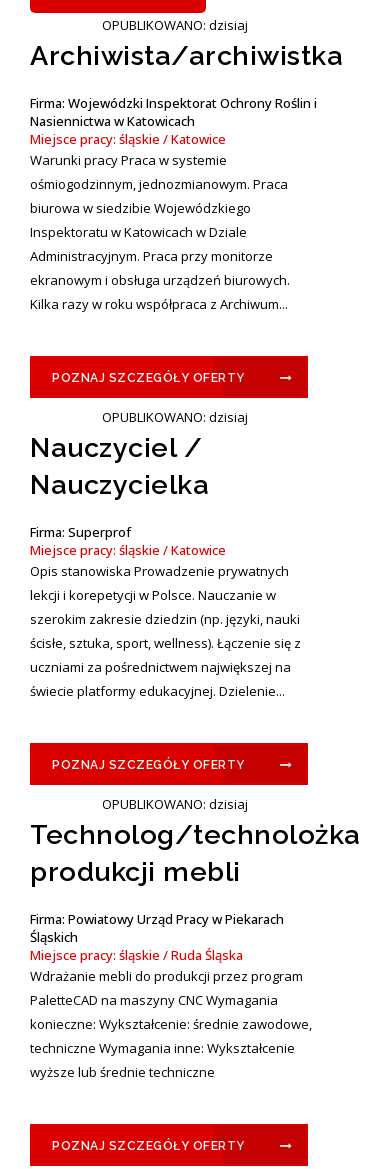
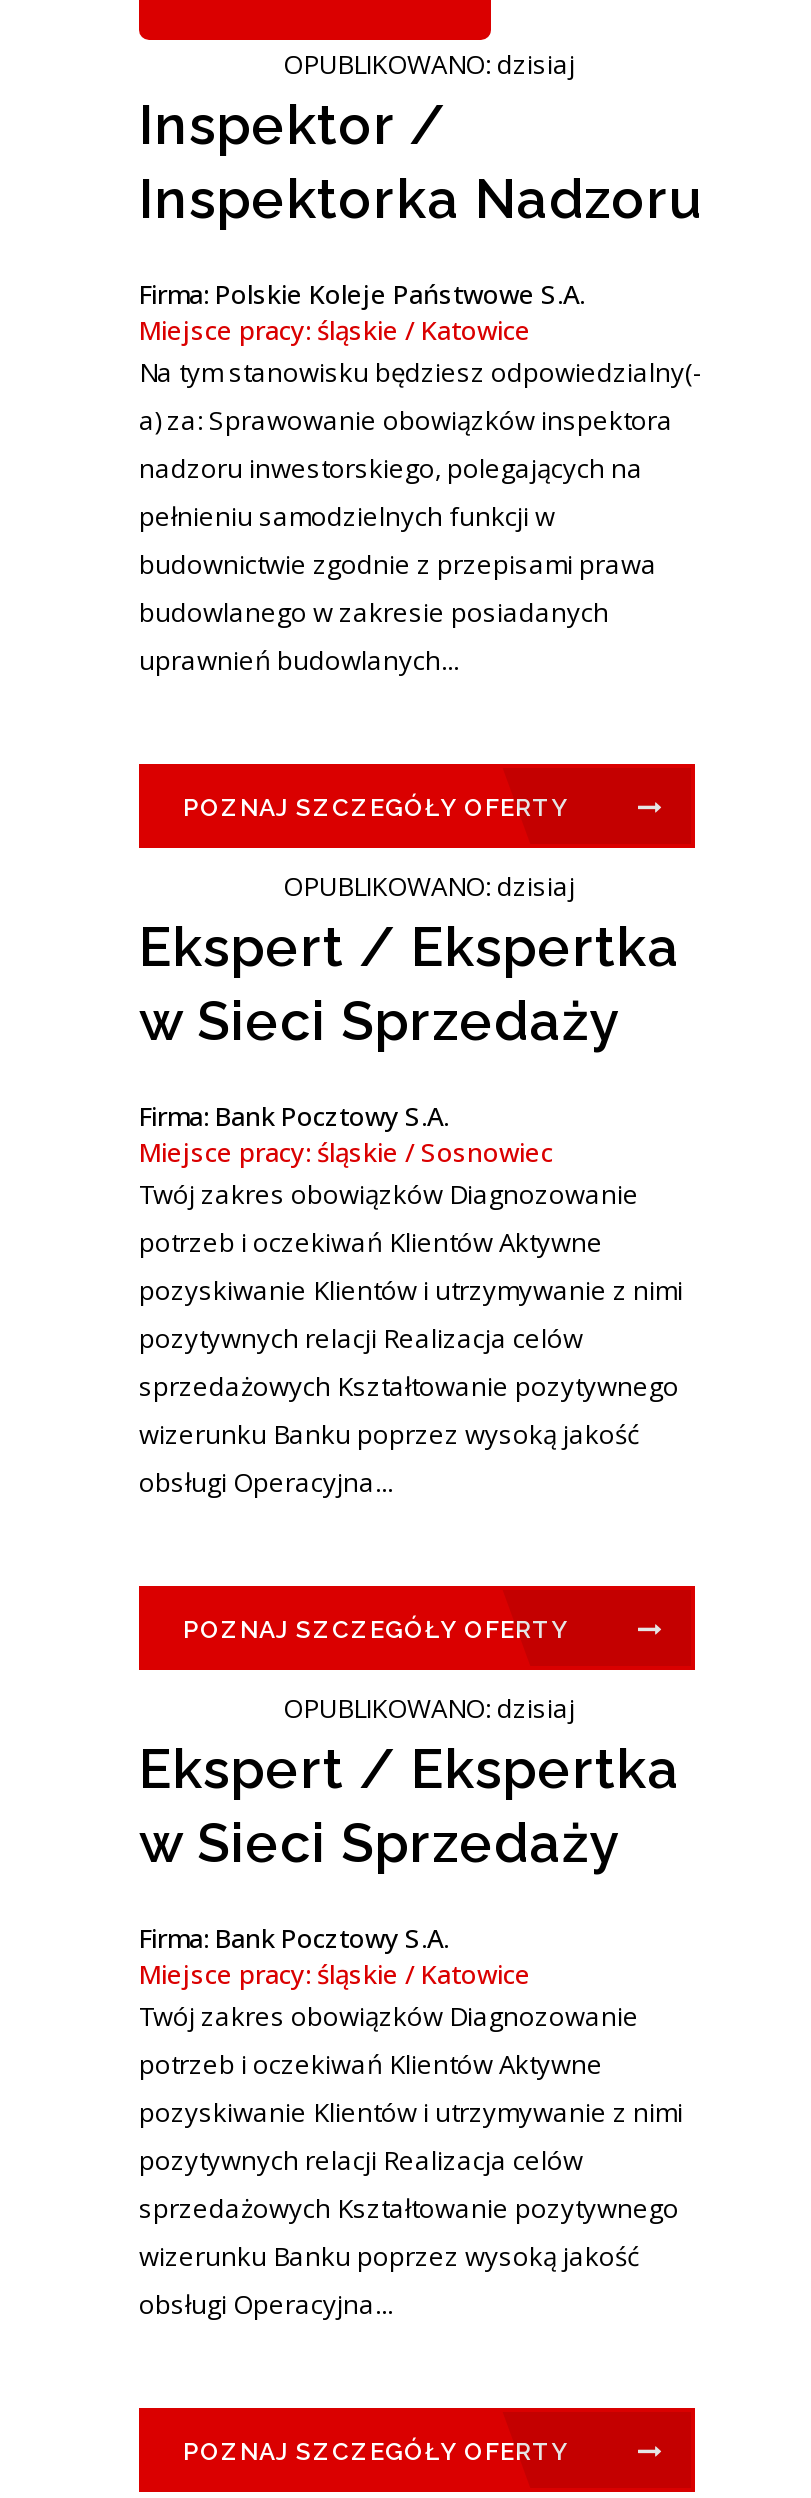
[30,40,343,71] Archiwista/archiwistka -> [139,94,702,230] Inspektor / | Inspektorka Nadzoru
[30,94,317,130] Firma: Wojewódzki Inspektorat Ochrony Roślin i | Nasiennictwa w Katowicach -> [139,276,585,312] Firma: Polskie Koleje Państwowe S.A.
[30,151,290,313] Warunki pracy Praca w systemie | ośmiogodzinnym, jednozmianowym. Praca | biurowa w siedzibie Wojewódzkiego | Inspektoratu w Katowicach w Dziale | Administracyjnym. Praca przy monitorze | ekranowym i obsługa urządzeń biurowych. | Kilka razy w roku współpraca z Archiwum... -> [139,354,701,678] Na tym stanowisku będziesz odpowiedzialny(- | a) za: Sprawowanie obowiązków inspektora | nadzoru inwestorskiego, polegających na | pełnieniu samodzielnych funkcji w | budownictwie zgodnie z przepisami prawa | budowlanego w zakresie posiadanych | uprawnień budowlanych...
[30,432,209,500] Nauczyciel / | Nauczycielka -> [139,916,680,1052] Ekspert / Ekspertka | w Sieci Sprzedaży
[30,523,301,700] Firma: Superprof | Miejsce pracy: śląskie / Katowice | Opis stanowiska Prowadzenie prywatnych | lekcji i korepetycji w Polsce. Nauczanie w | szerokim zakresie dziedzin (np. języki, nauki | ścisłe, sztuka, sport, wellness). Łączenie się z | uczniami za pośrednictwem największej na | świecie platformy edukacyjnej. Dzielenie... -> [139,1098,683,1500] Firma: Bank Pocztowy S.A. | Miejsce pracy: śląskie / Sosnowiec | Twój zakres obowiązków Diagnozowanie | potrzeb i oczekiwań Klientów Aktywne | pozyskiwanie Klientów i utrzymywanie z nimi | pozytywnych relacji Realizacja celów | sprzedażowych Kształtowanie pozytywnego | wizerunku Banku poprzez wysoką jakość | obsługi Operacyjna...
[30,819,360,887] Technolog/technolożka | produkcji mebli -> [139,1738,680,1874] Ekspert / Ekspertka | w Sieci Sprzedaży
[30,910,312,1081] Firma: Powiatowy Urząd Pracy w Piekarach | Śląskich | Miejsce pracy: śląskie / Ruda Śląska | Wdrażanie mebli do produkcji przez program | PaletteCAD na maszyny CNC Wymagania | konieczne: Wykształcenie: średnie zawodowe, | techniczne Wymagania inne: Wykształcenie | wyższe lub średnie techniczne -> [139,1920,683,2322] Firma: Bank Pocztowy S.A. | Miejsce pracy: śląskie / Katowice | Twój zakres obowiązków Diagnozowanie | potrzeb i oczekiwań Klientów Aktywne | pozyskiwanie Klientów i utrzymywanie z nimi | pozytywnych relacji Realizacja celów | sprzedażowych Kształtowanie pozytywnego | wizerunku Banku poprzez wysoką jakość | obsługi Operacyjna...

